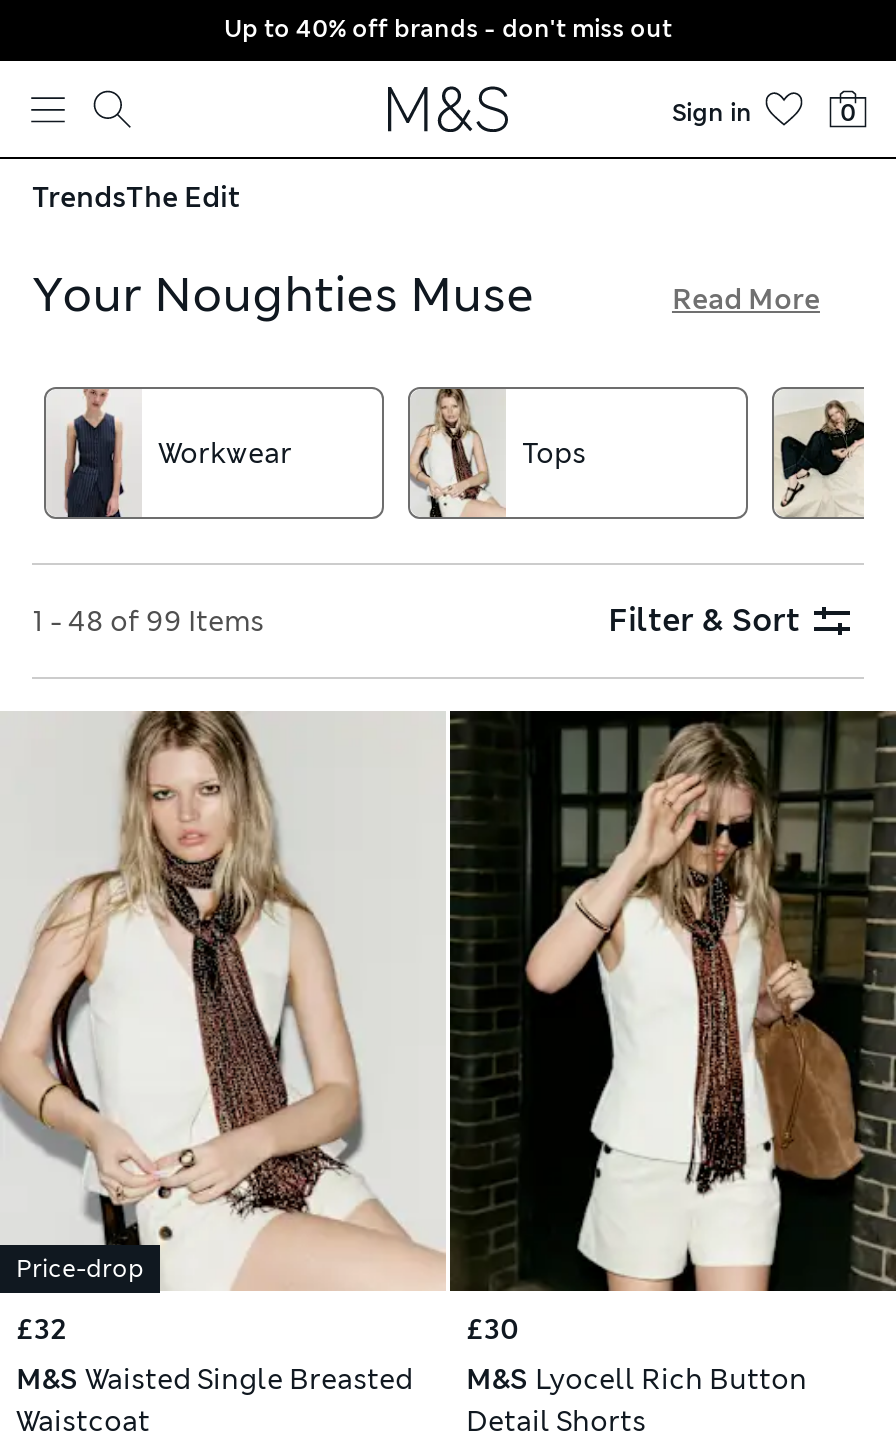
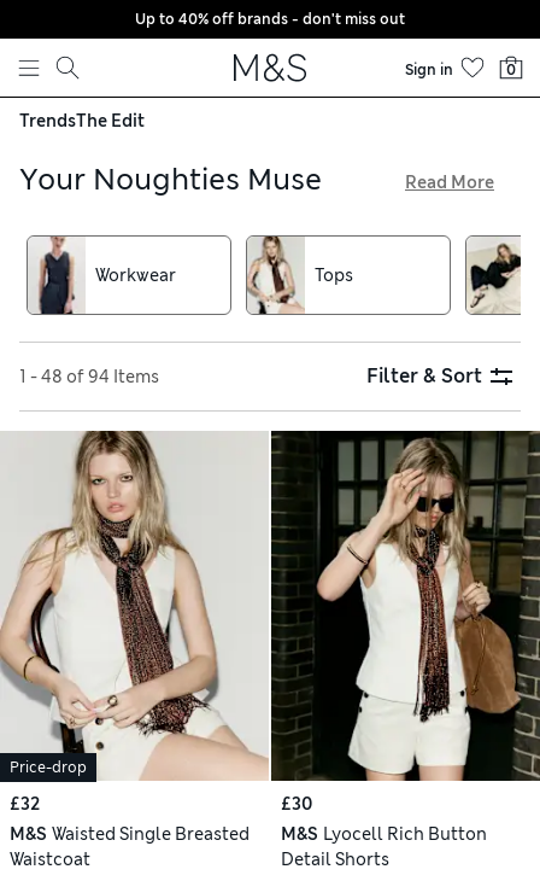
[32,602,264,638] 1 - 48 of 99 Items -> [19,365,159,387] 1 - 48 of 94 Items

